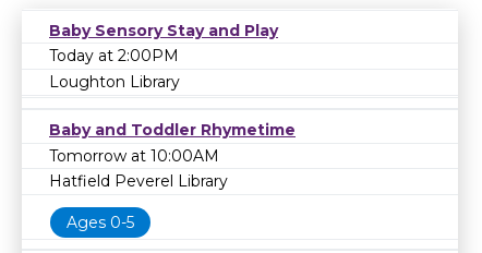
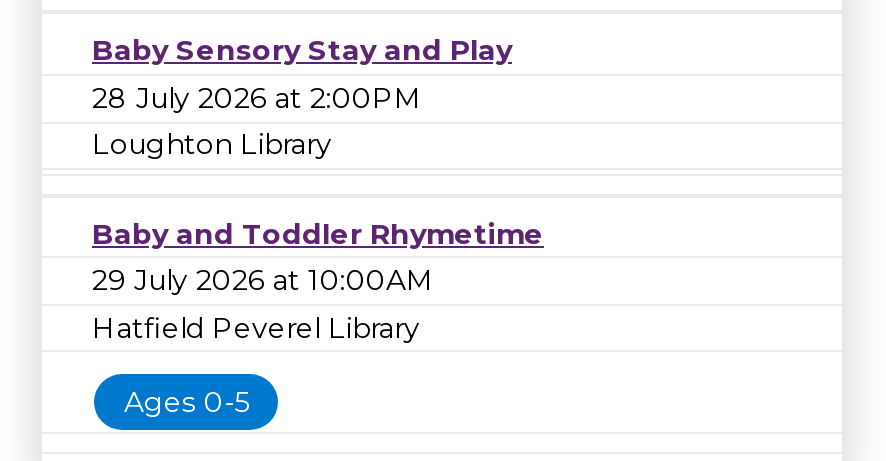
[49,46,179,66] Today at 2:00PM -> [92,79,422,115] 28 July 2026 at 2:00PM
[49,146,219,165] Tomorrow at 10:00AM -> [92,262,434,298] 29 July 2026 at 10:00AM

